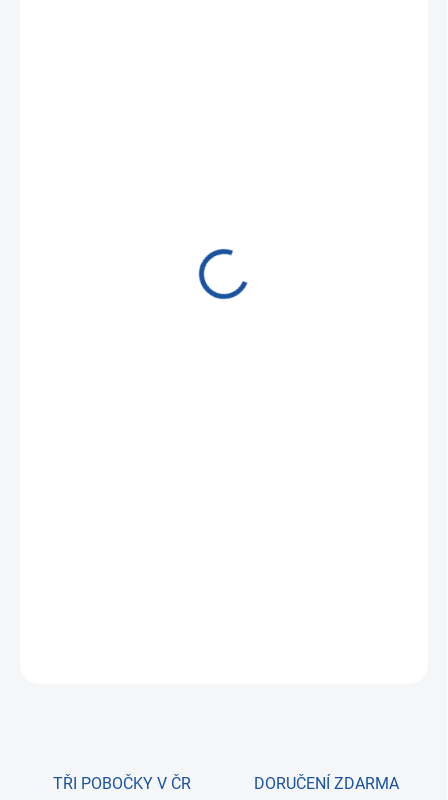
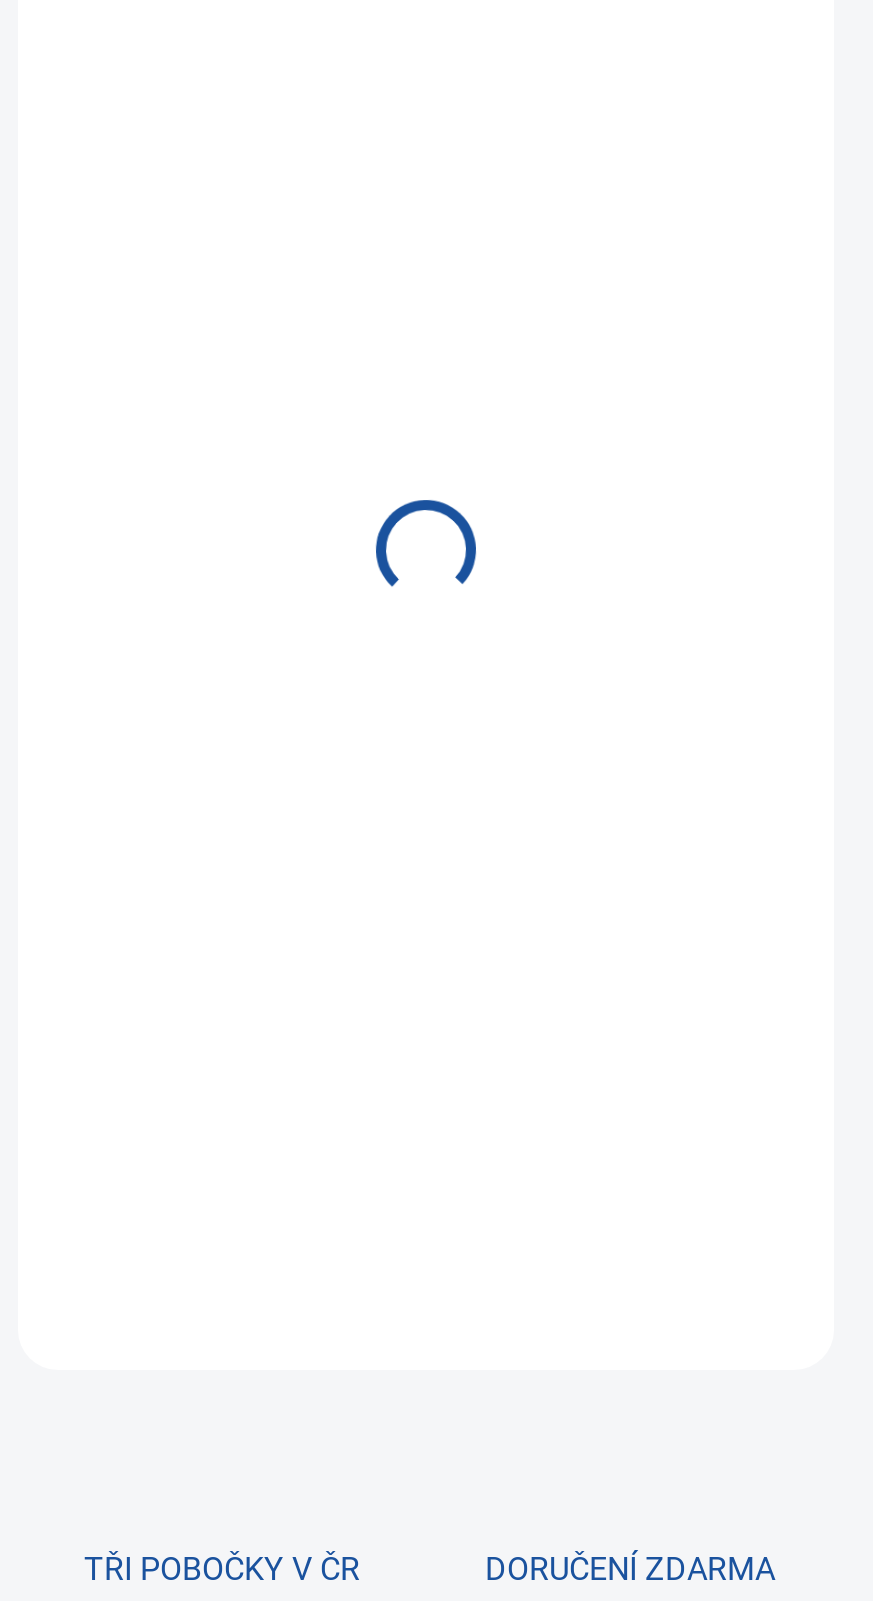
[203,250,250,301] [image] -> [388,500,480,602] [image]

